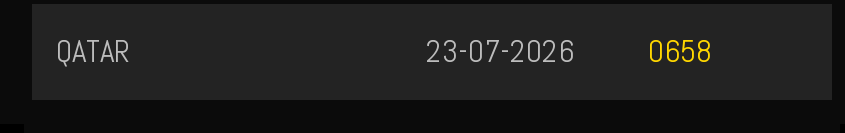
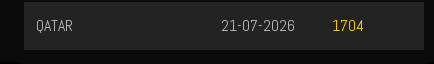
[426,32,574,72] 23-07-2026 -> [221,16,295,36] 21-07-2026
[648,33,712,73] 0658 -> [332,16,364,36] 1704

